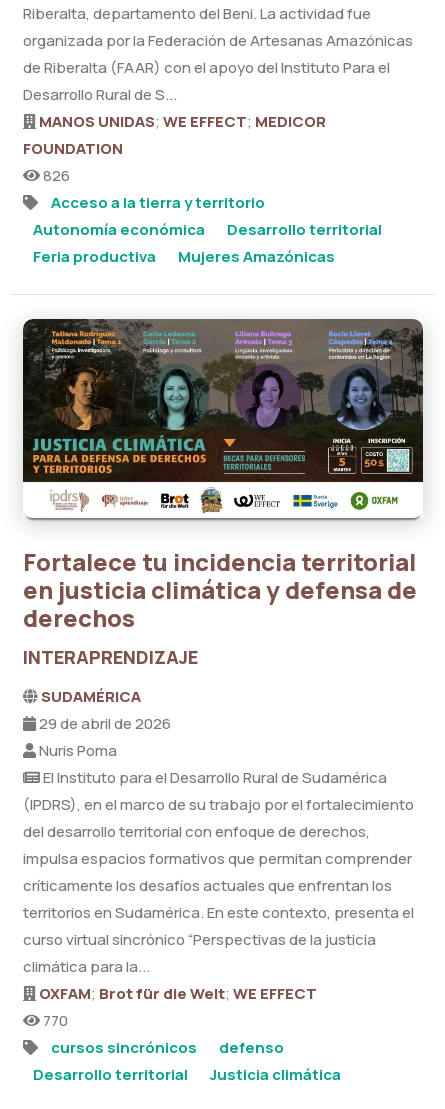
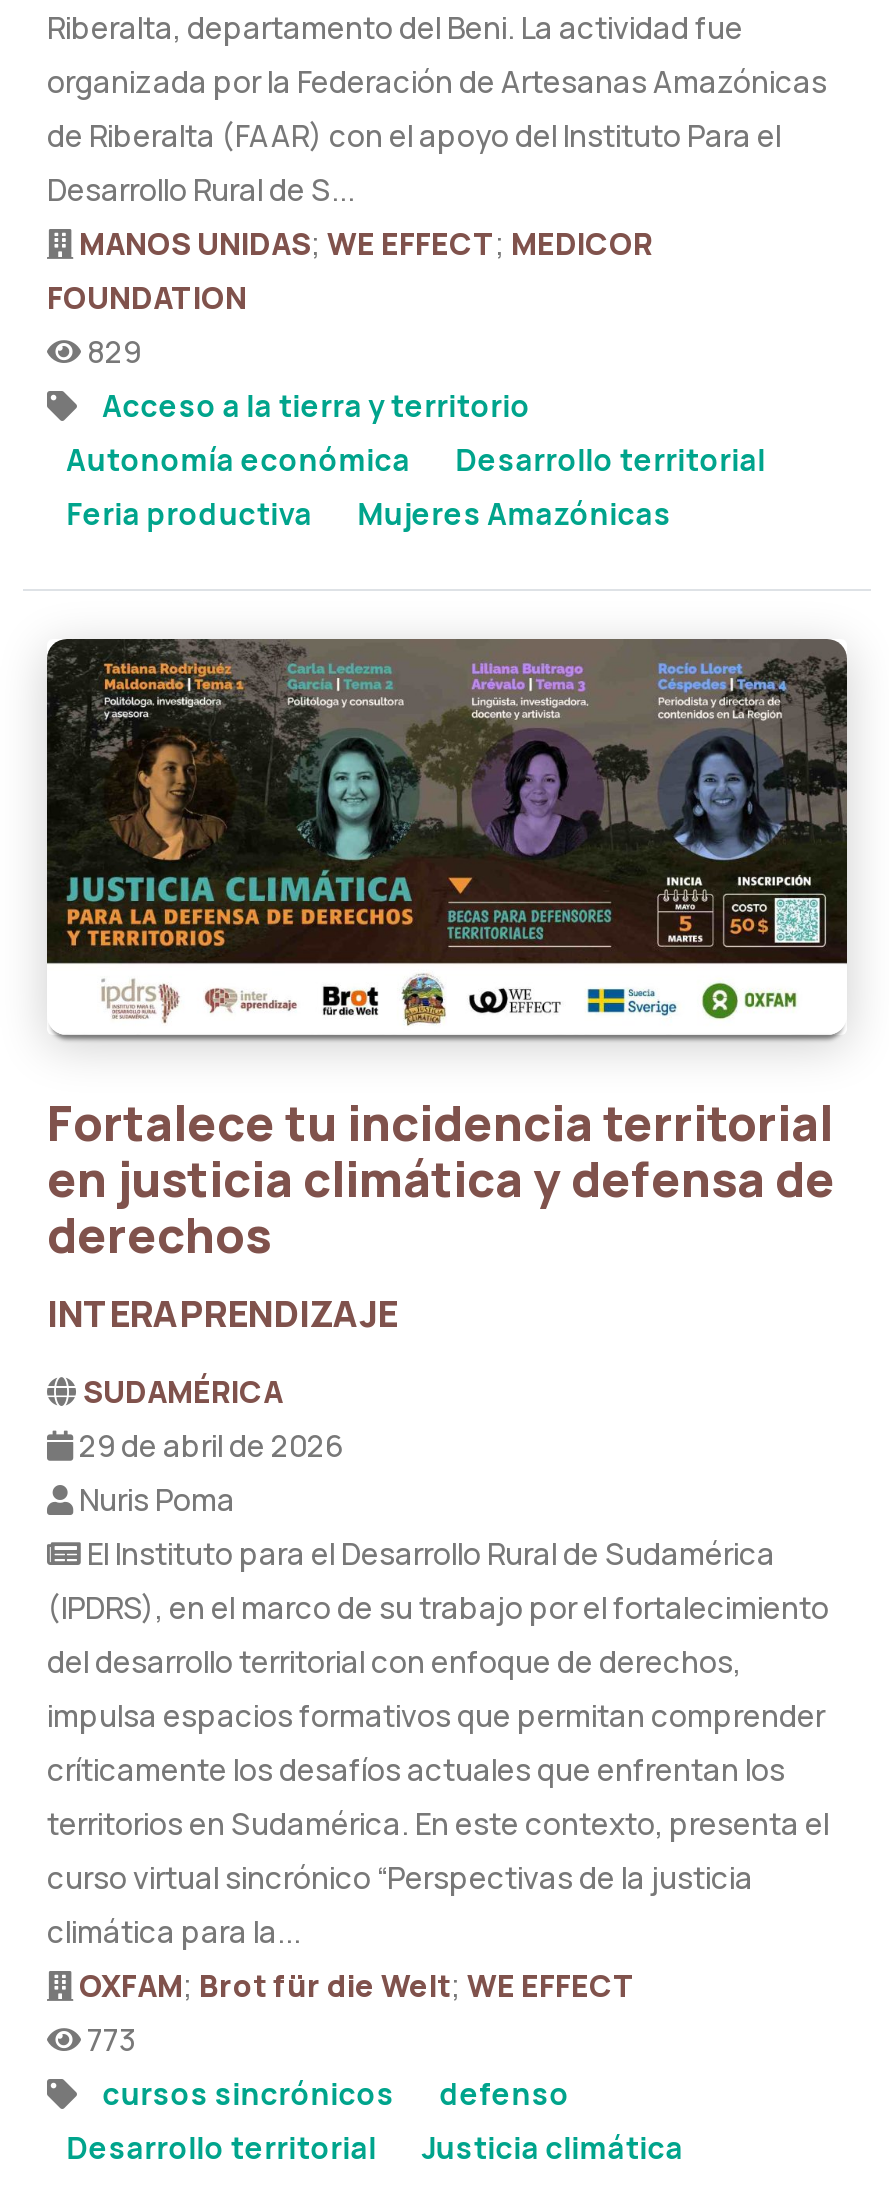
[43,165,70,186] 826 -> [87,331,141,373] 829
[43,1010,68,1031] 770 -> [87,2019,135,2061] 773

